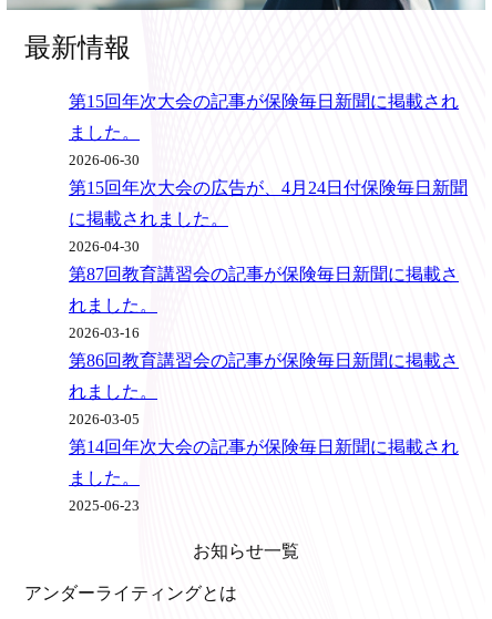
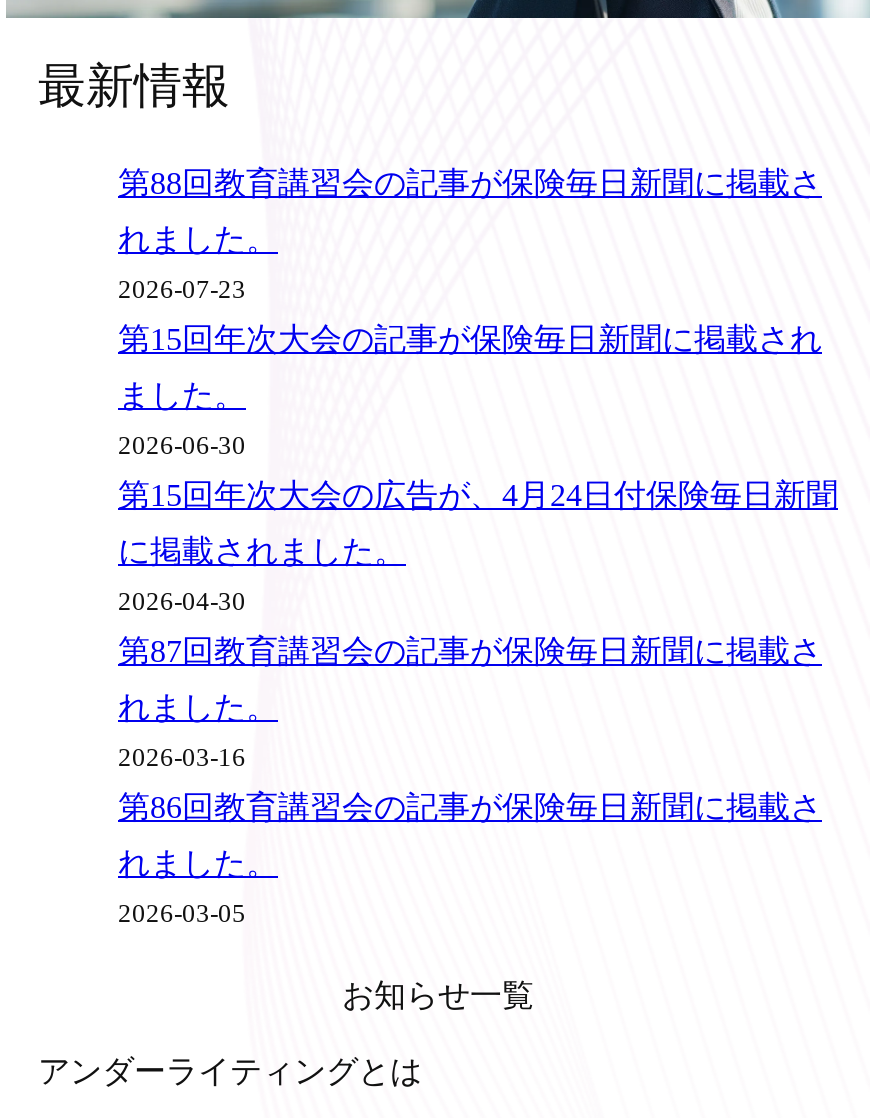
none -> [118,167,822,305] 第88回教育講習会の記事が保険毎日新聞に掲載さ | れました。 | 2026-07-23
moved [69,92,468,428] -> [118,323,838,929]: 第15回年次大会の記事が保険毎日新聞に掲載され | ました。 | 2026-06-30 | ... | れました。 | 2026-03-05
[69,438,459,514] 第14回年次大会の記事が保険毎日新聞に掲載され | ました。 | 2025-06-23 -> none

